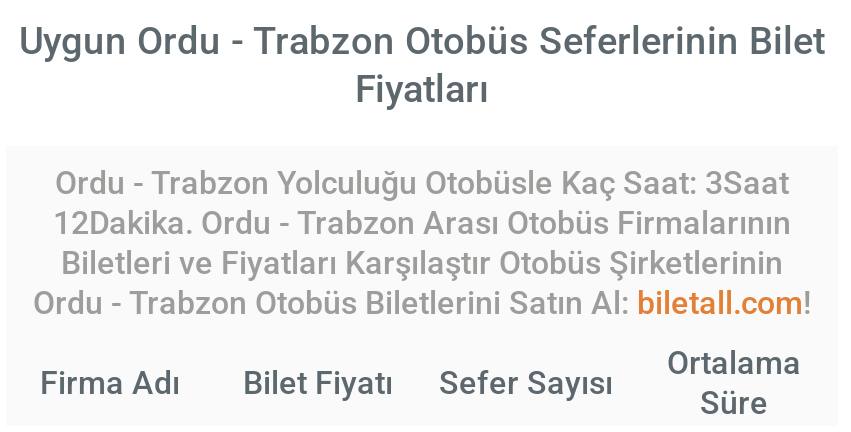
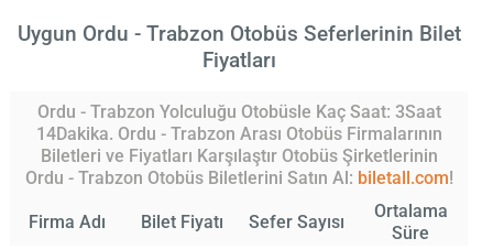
[53,204,791,242] 12Dakika. Ordu - Trabzon Arası Otobüs Firmalarının -> [36,123,442,144] 14Dakika. Ordu - Trabzon Arası Otobüs Firmalarının

